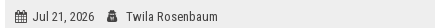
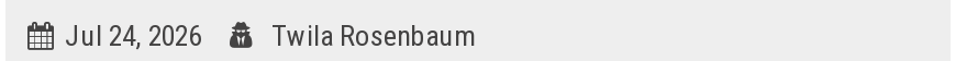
[32,9,218,24] Jul 21, 2026 Twila Rosenbaum -> [65,20,474,52] Jul 24, 2026 Twila Rosenbaum

